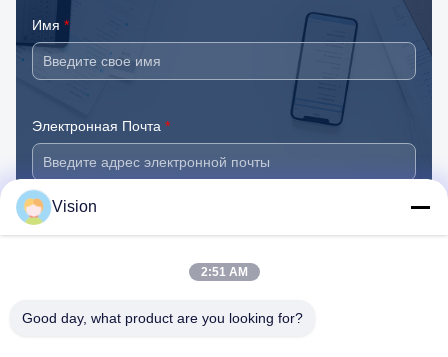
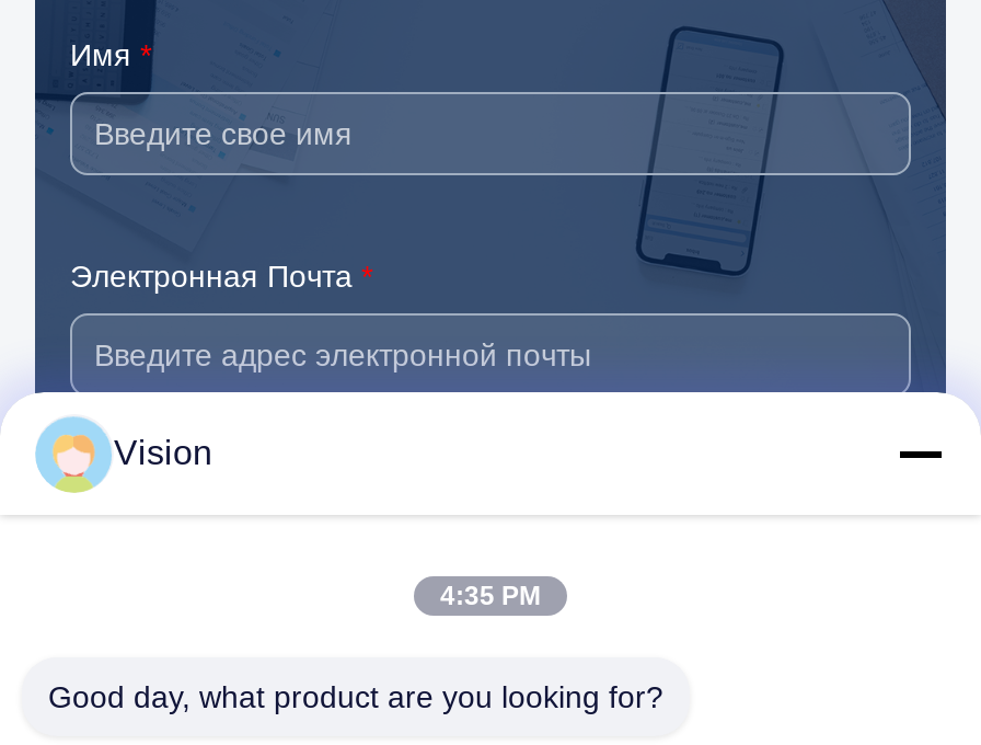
[200,265,247,279] 2:51 AM -> [440,581,541,611] 4:35 PM

